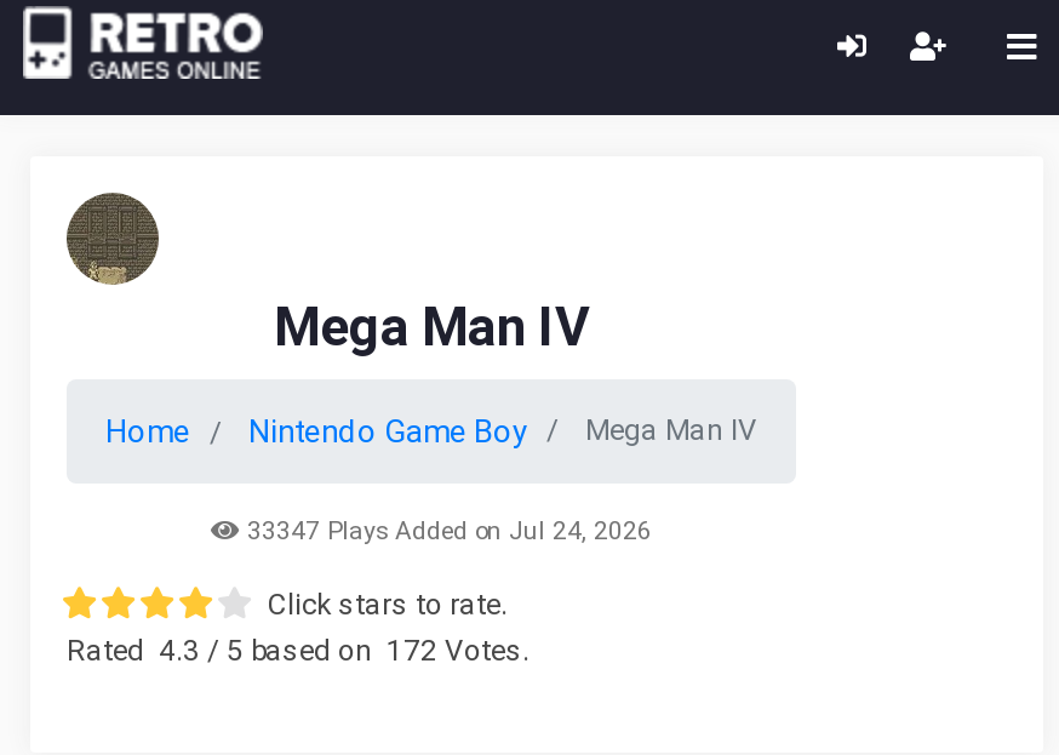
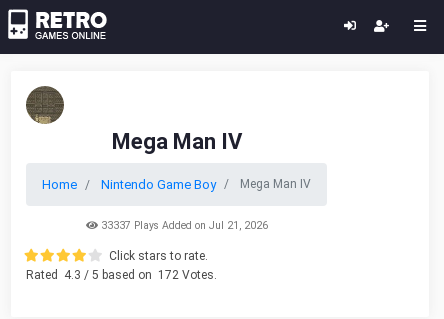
[240,515,652,547] 33347 Plays Added on Jul 24, 2026 -> [97,219,267,232] 33337 Plays Added on Jul 21, 2026

